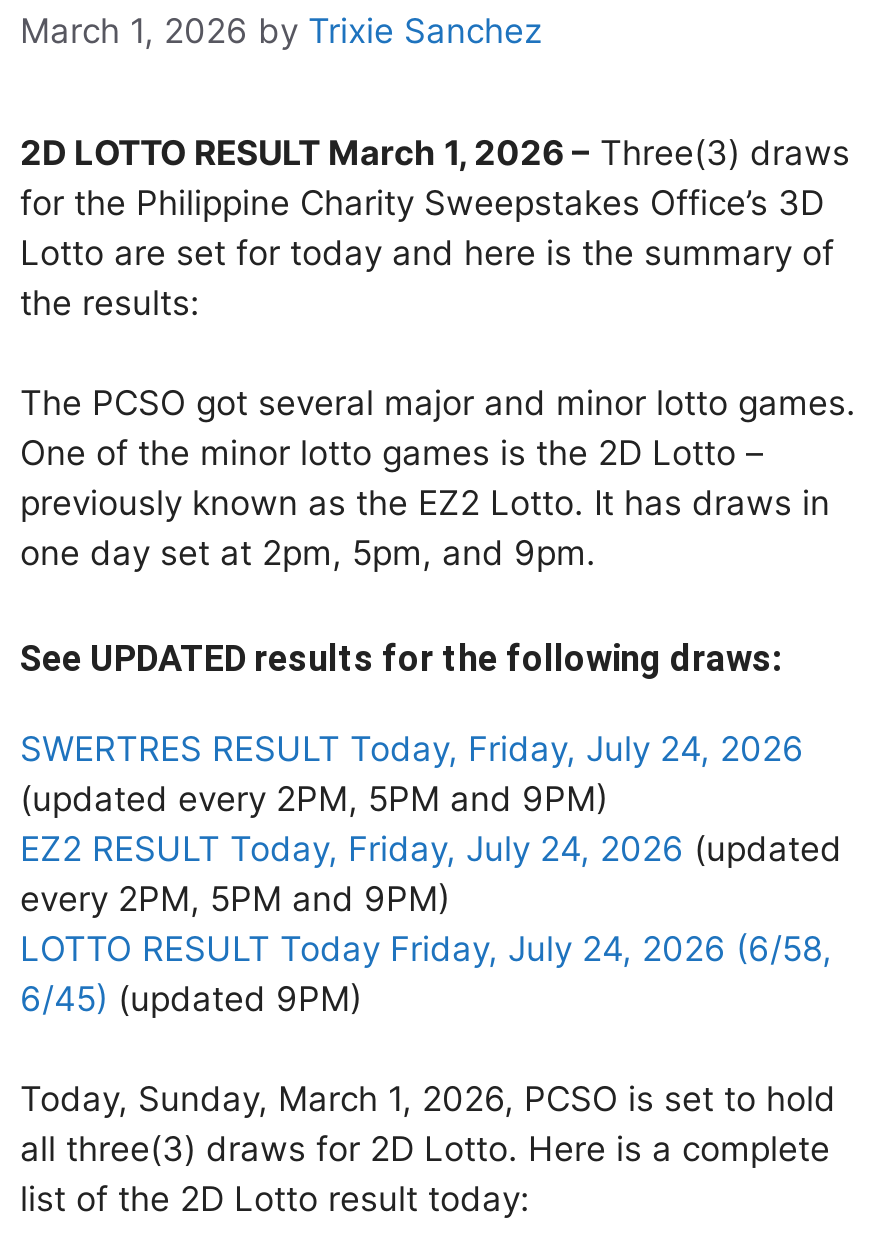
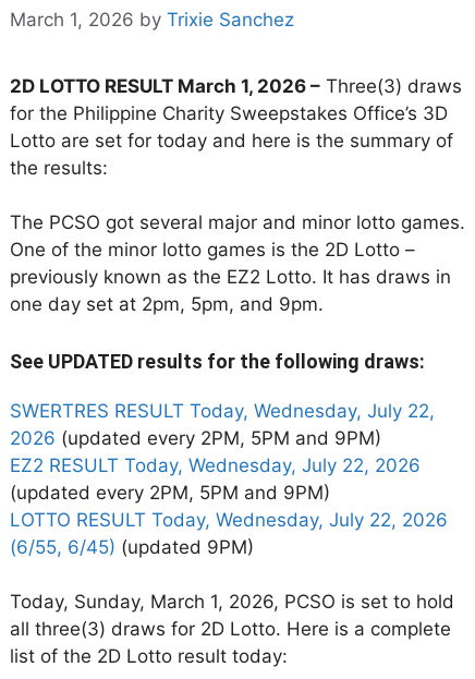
[20,728,804,768] SWERTRES RESULT Today, Friday, July 24, 2026 -> [10,399,435,476] SWERTRES RESULT Today, Wednesday, July 22, | 2026 (updated every 2PM, 5PM and 9PM) | EZ2 RESULT Today, Wednesday, July 22, 2026
moved [20,778,608,818] -> [10,481,330,503]: (updated every 2PM, 5PM and 9PM)
[20,828,842,1018] EZ2 RESULT Today, Friday, July 24, 2026 (updated | every 2PM, 5PM and 9PM) | LOTTO RESULT Today Friday, July 24, 2026 (6/58, | 6/45) (updated 9PM) -> [10,508,448,557] LOTTO RESULT Today, Wednesday, July 22, 2026 | (6/55, 6/45) (updated 9PM)

